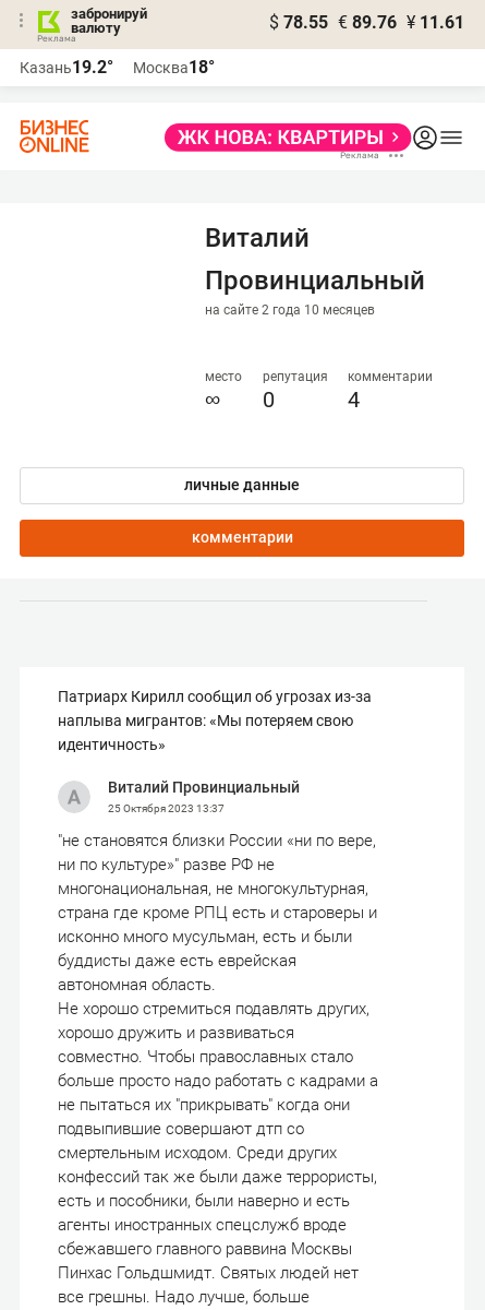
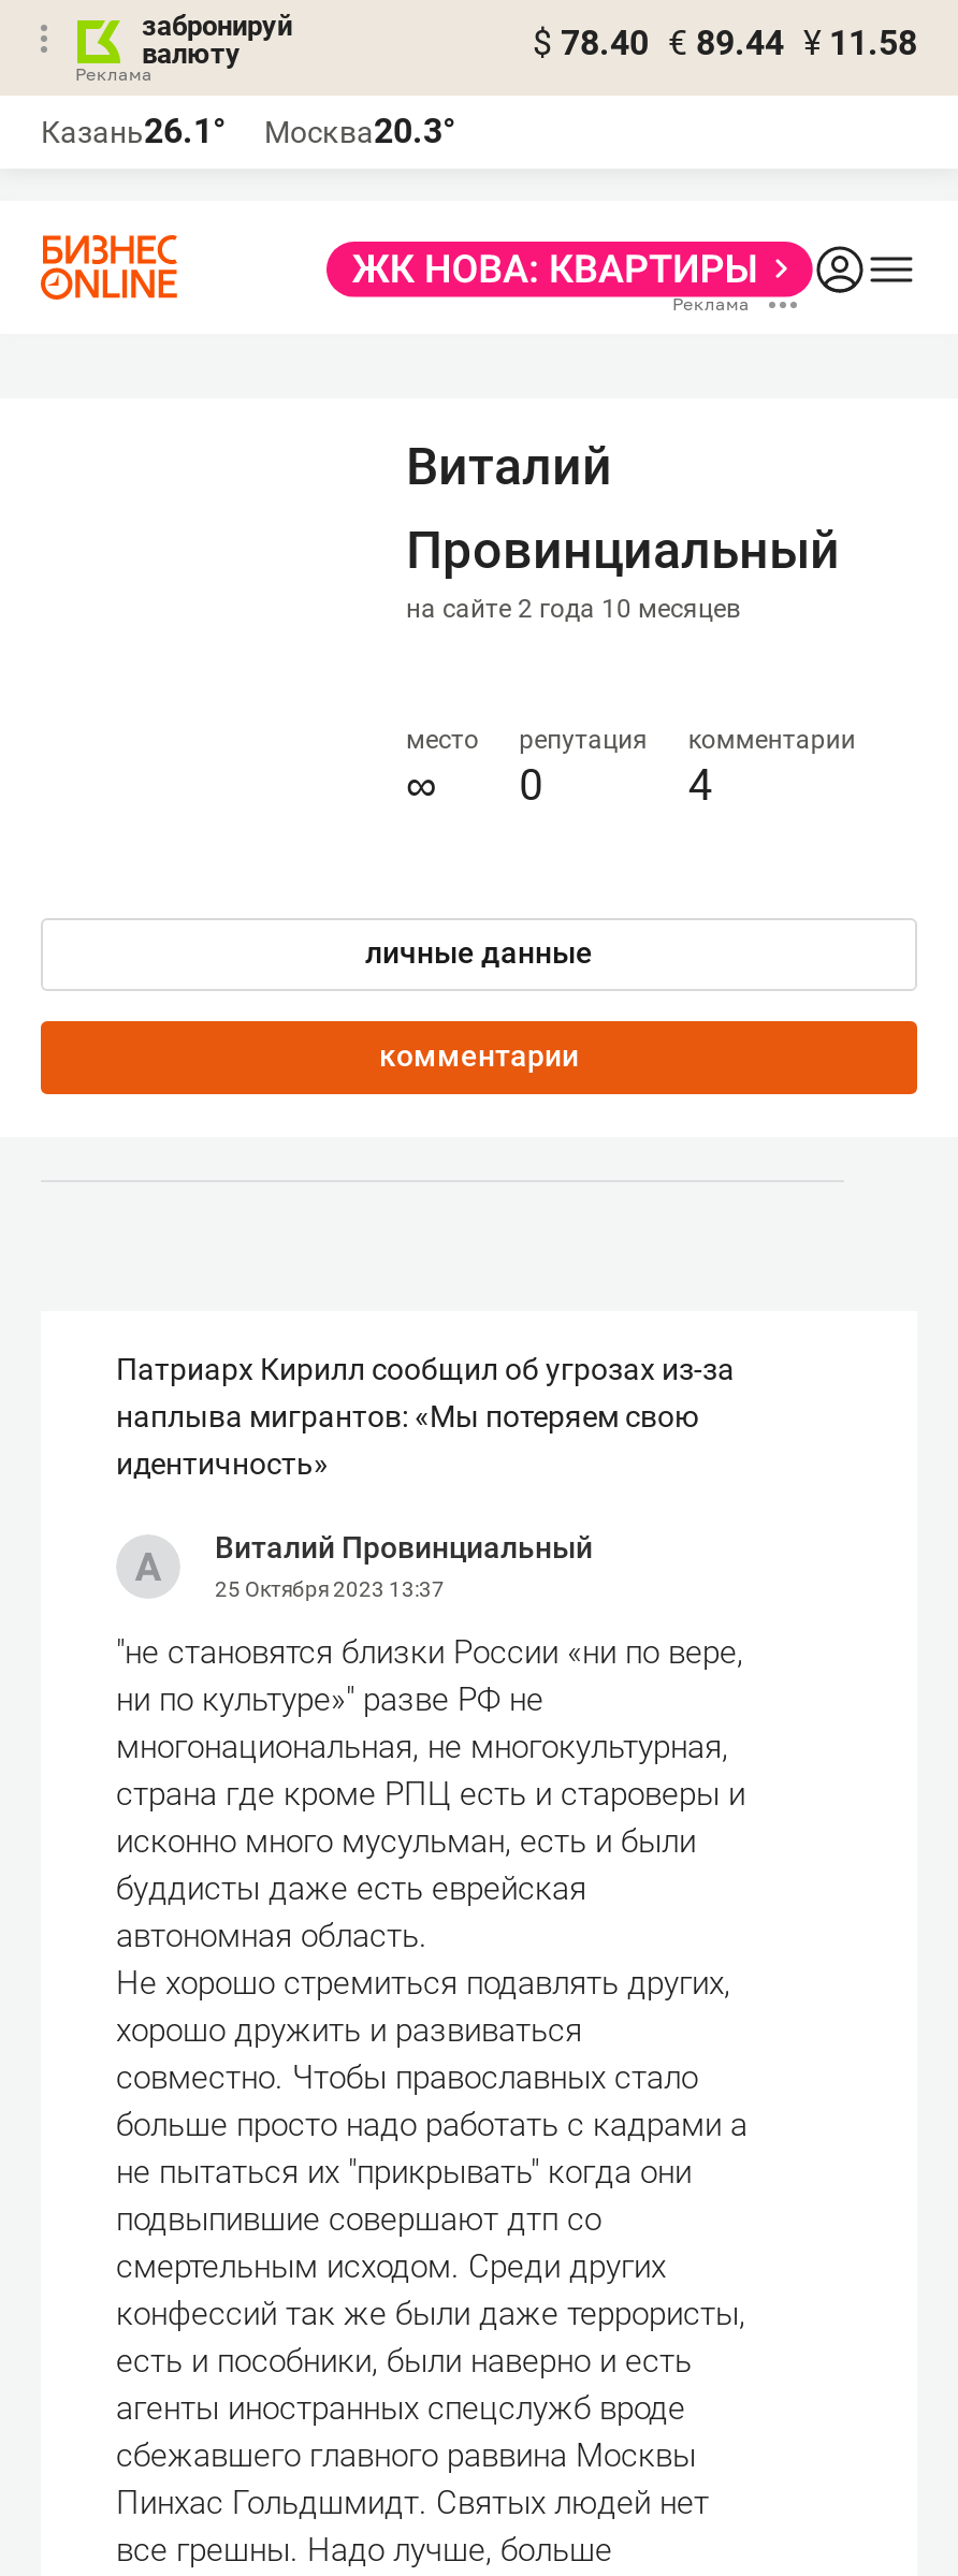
[269,12,464,33] $ 78.55 € 89.76 ¥ 11.61 -> [533,23,917,63] $ 78.40 € 89.44 ¥ 11.58
[20,57,113,78] Казань19.2° -> [41,111,226,151] Казань26.1°
[133,57,215,78] Москва18° -> [264,111,455,151] Москва20.3°

